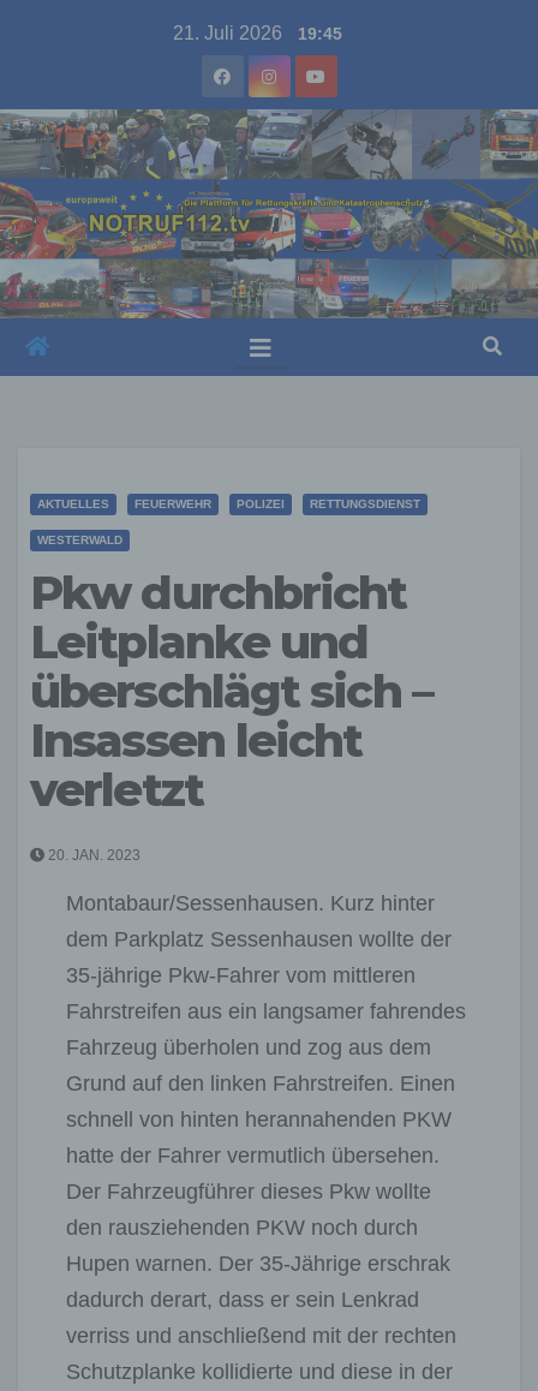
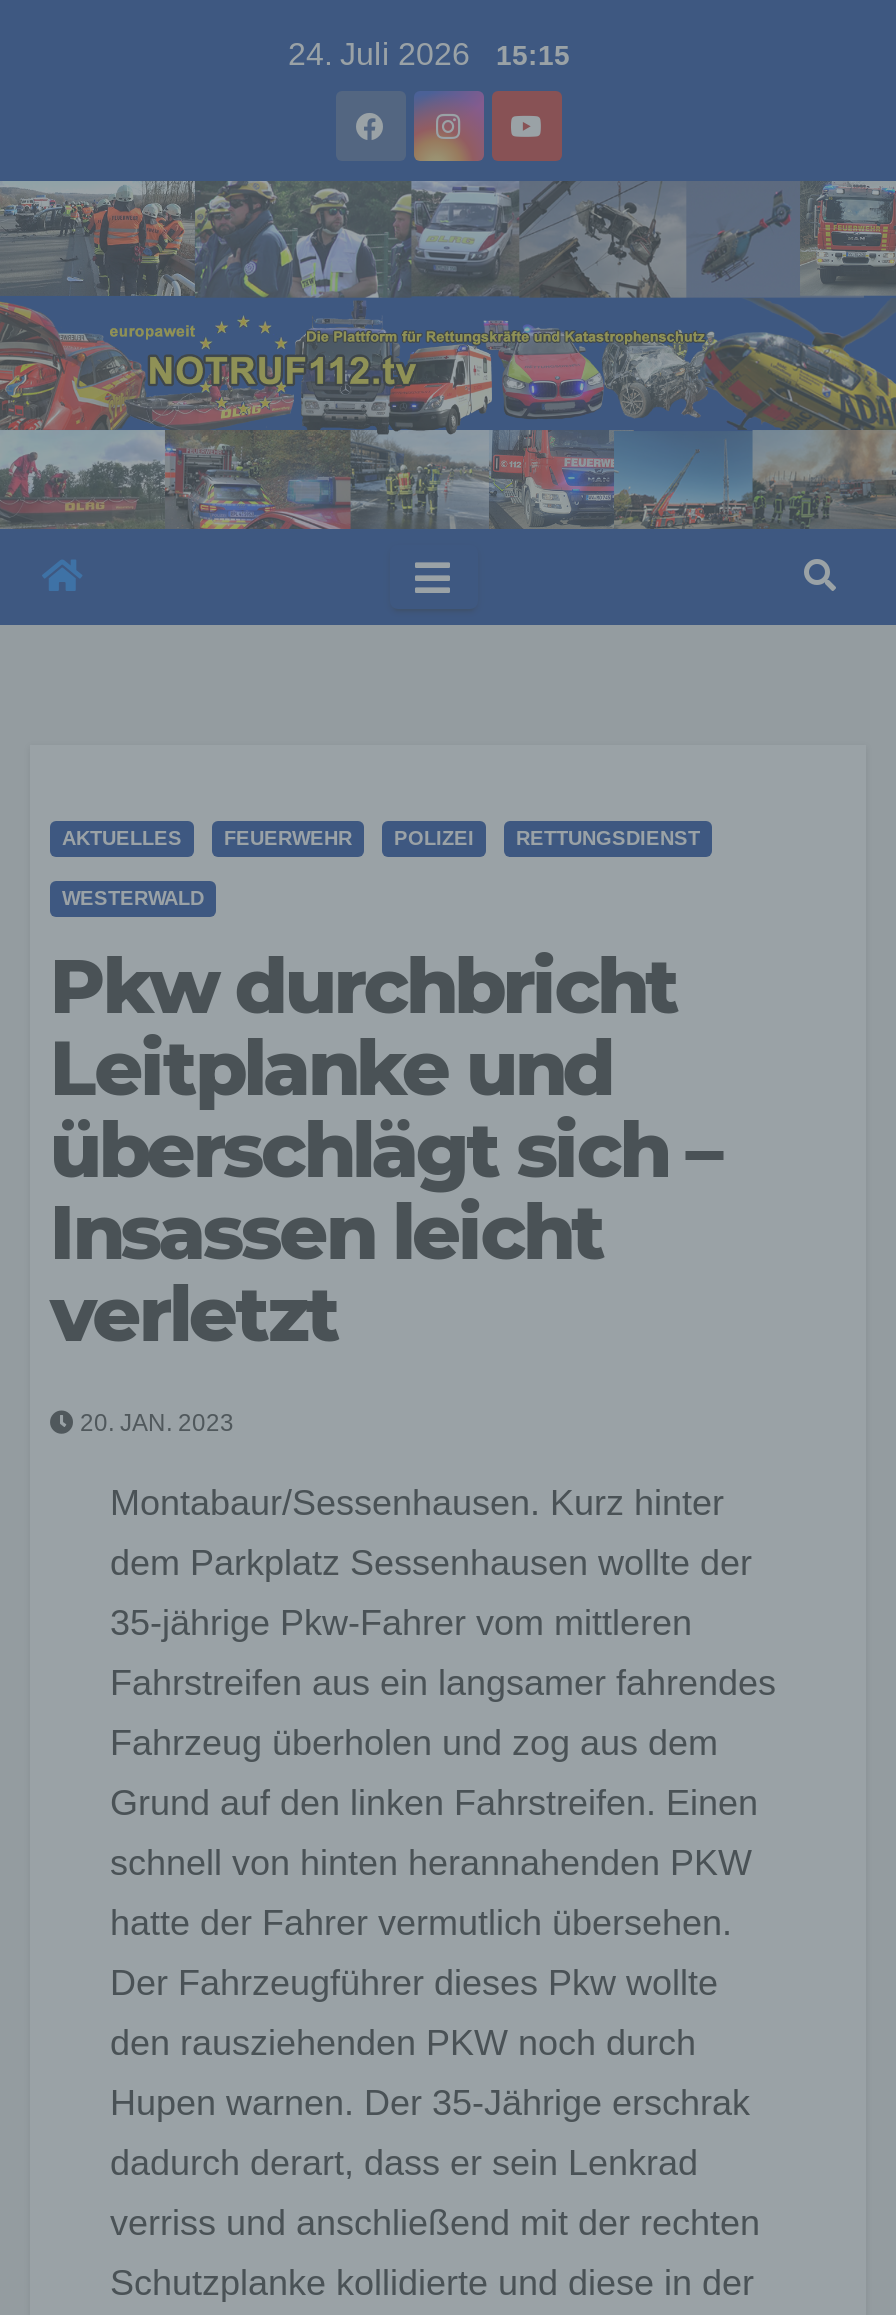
[173,23,342,43] 21. Juli 2026 19:45 -> [288,37,570,71] 24. Juli 2026 15:15

